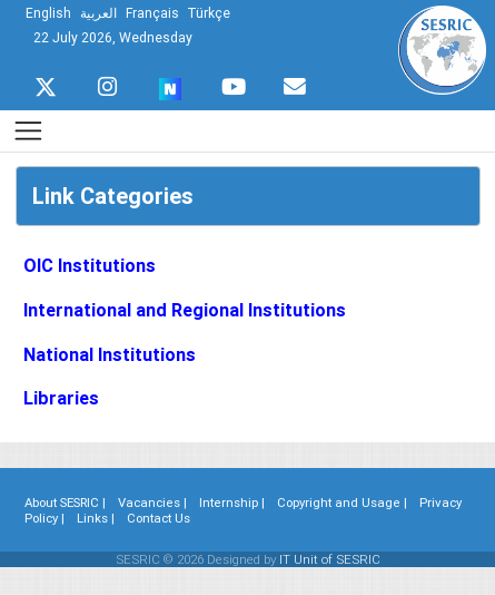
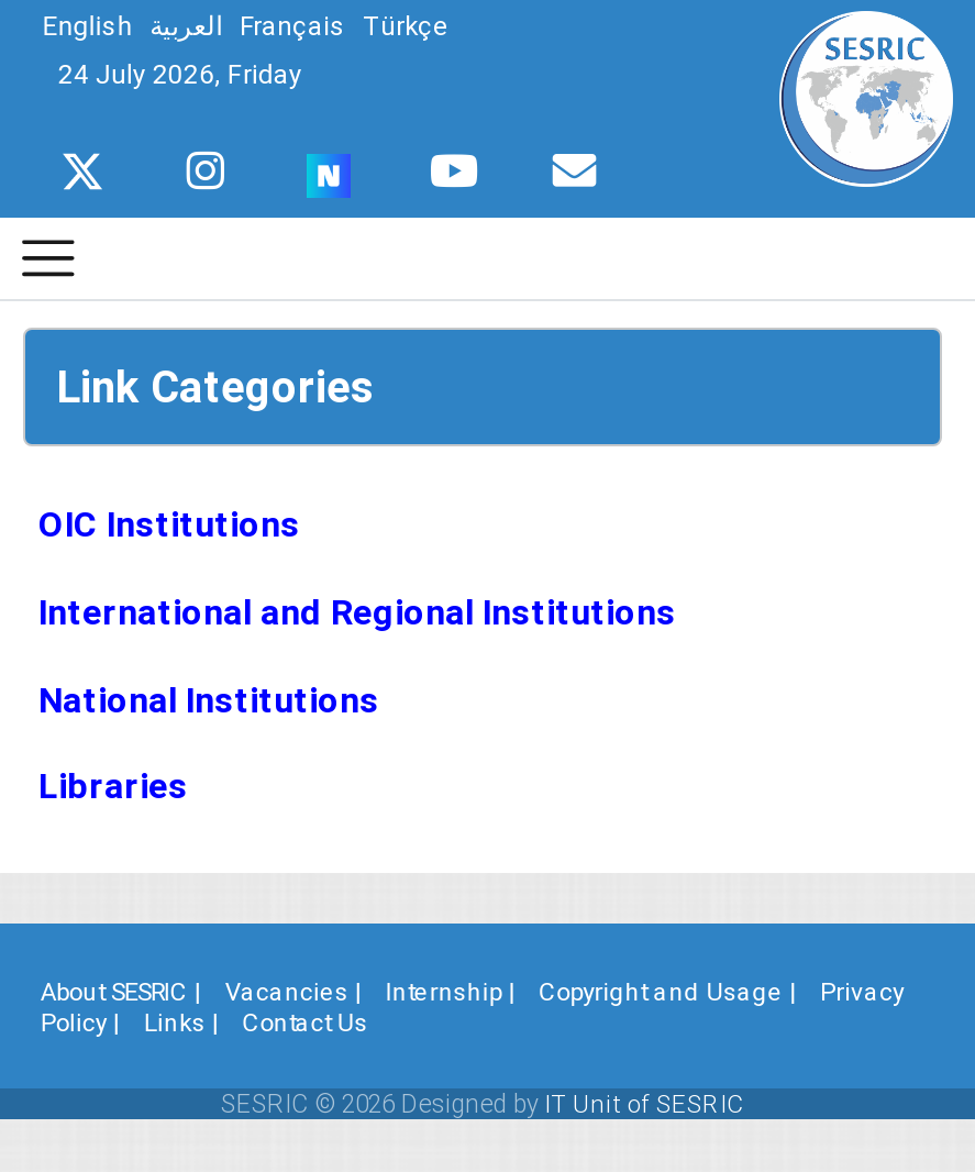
[33,29,192,46] 22 July 2026, Wednesday -> [58,57,302,90] 24 July 2026, Friday

